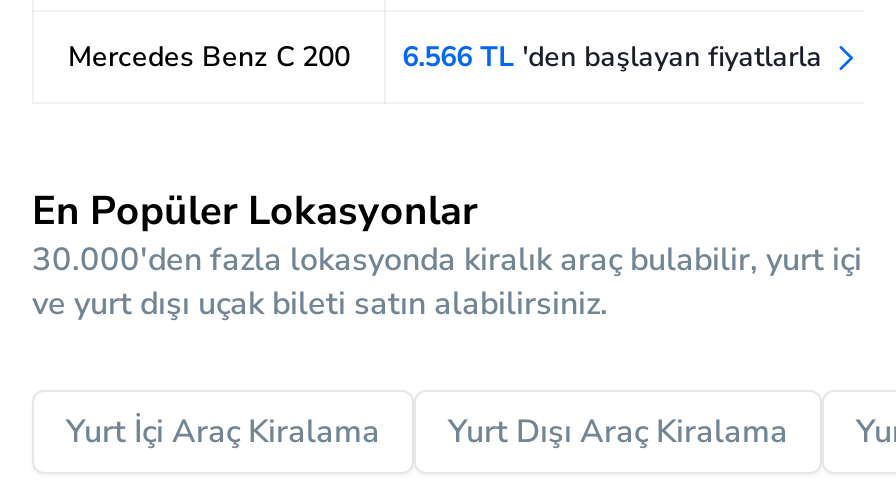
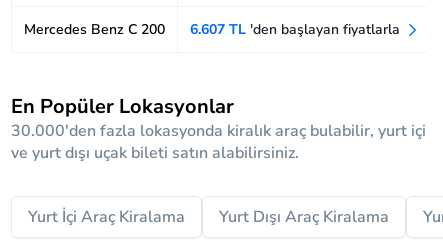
[402,38,830,76] 6.566 TL 'den başlayan fiyatlarla -> [190,20,404,39] 6.607 TL 'den başlayan fiyatlarla

